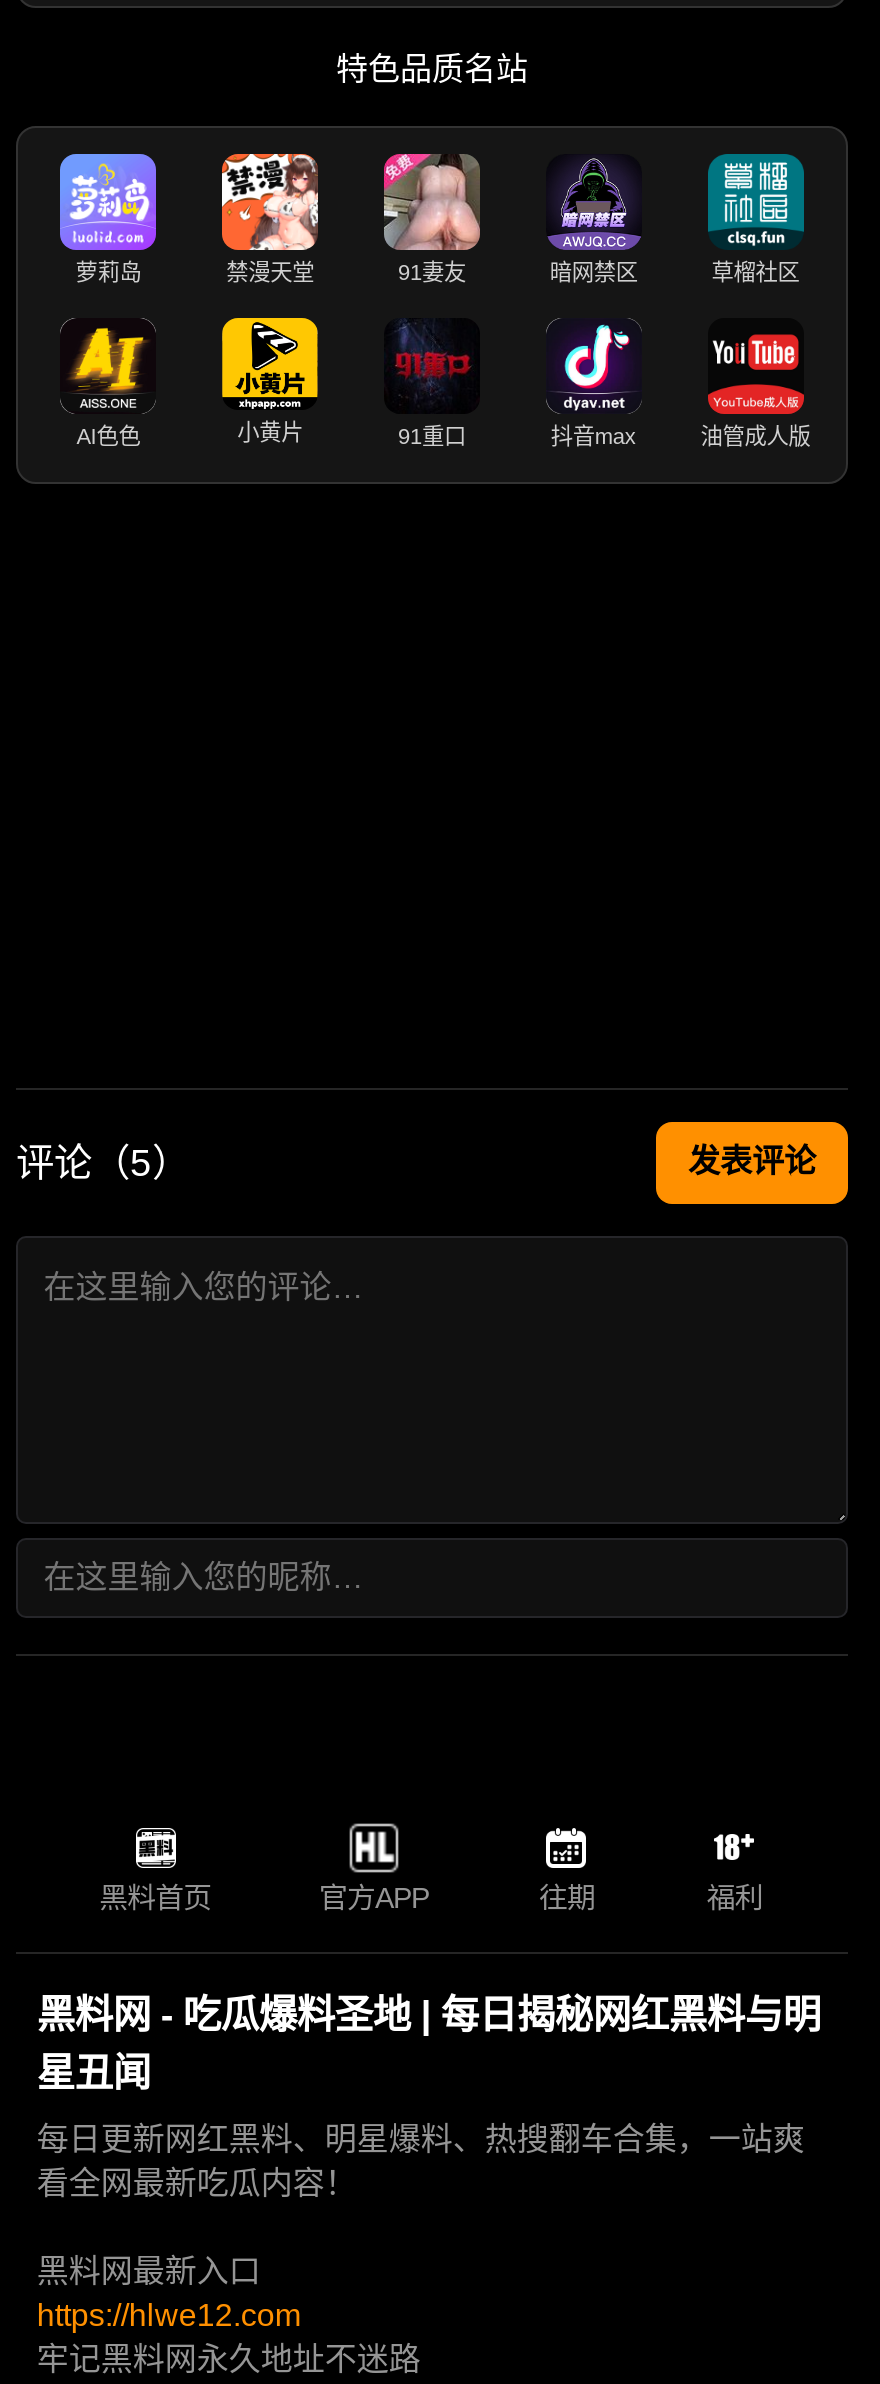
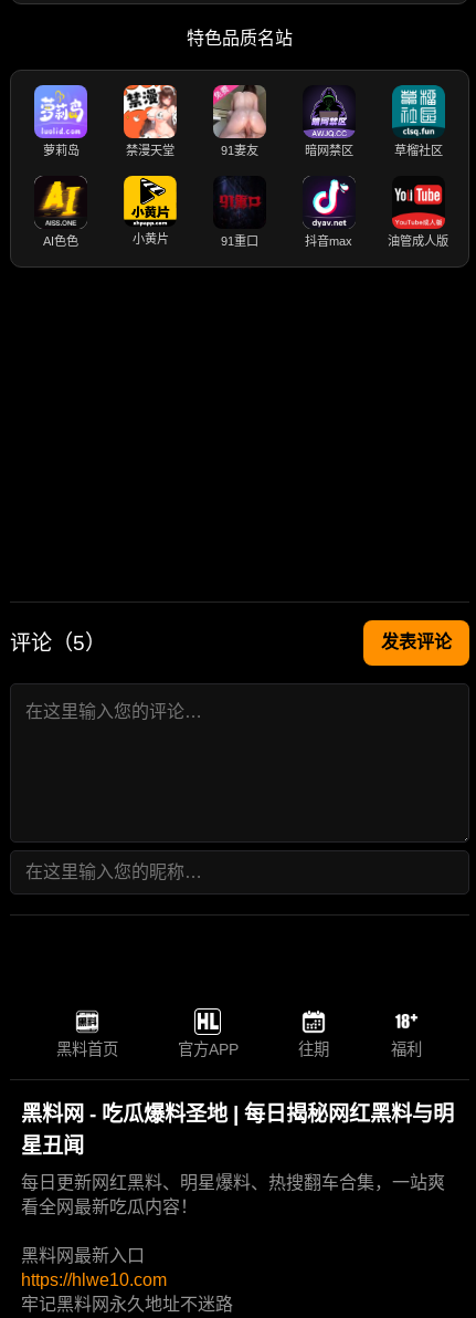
[37,2298,301,2332] https://hlwe12.com -> [21,1271,167,1289] https://hlwe10.com

